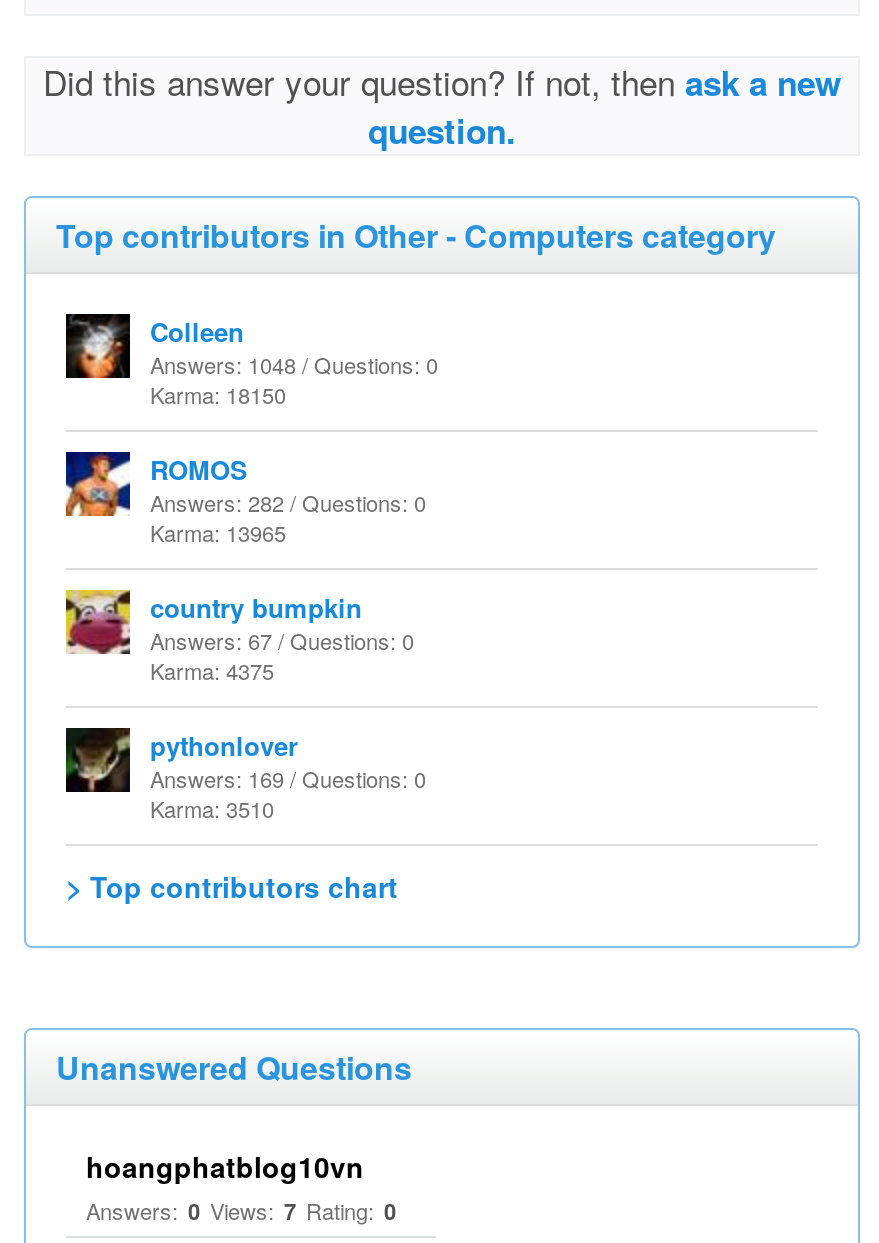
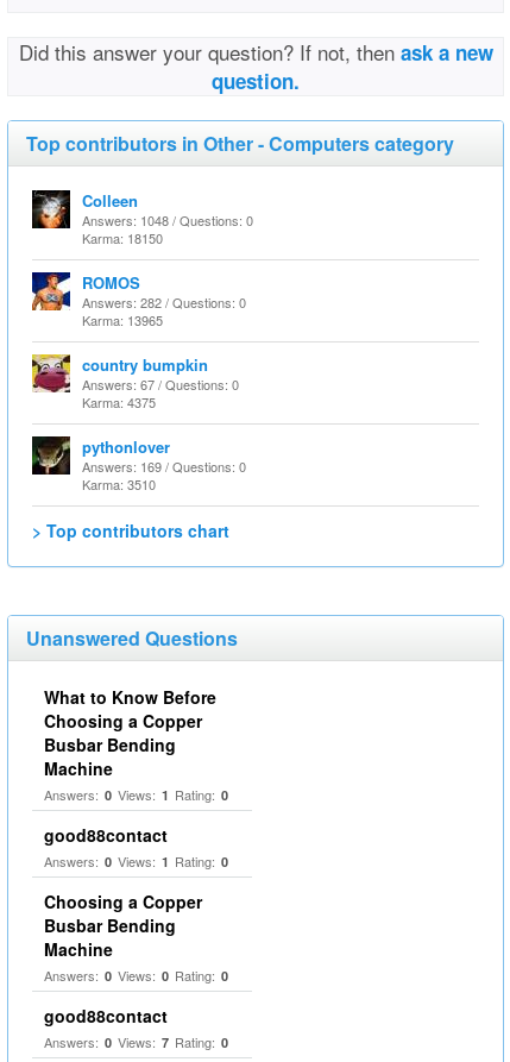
[86,1146,364,1186] hoangphatblog10vn -> [44,685,228,1028] What to Know Before | Choosing a Copper | Busbar Bending | Machine | Answers: 0 Views: 1 Rating: 0 | good88contact | Answers: 0 Views: 1 Rating: 0 | Choosing a Copper | Busbar Bending | Machine | Answers: 0 Views: 0 Rating: 0 | good88contact

